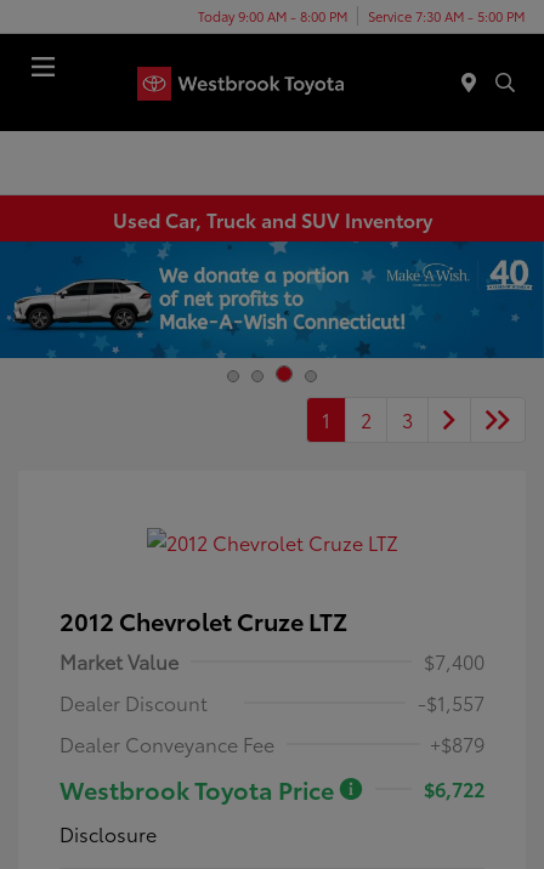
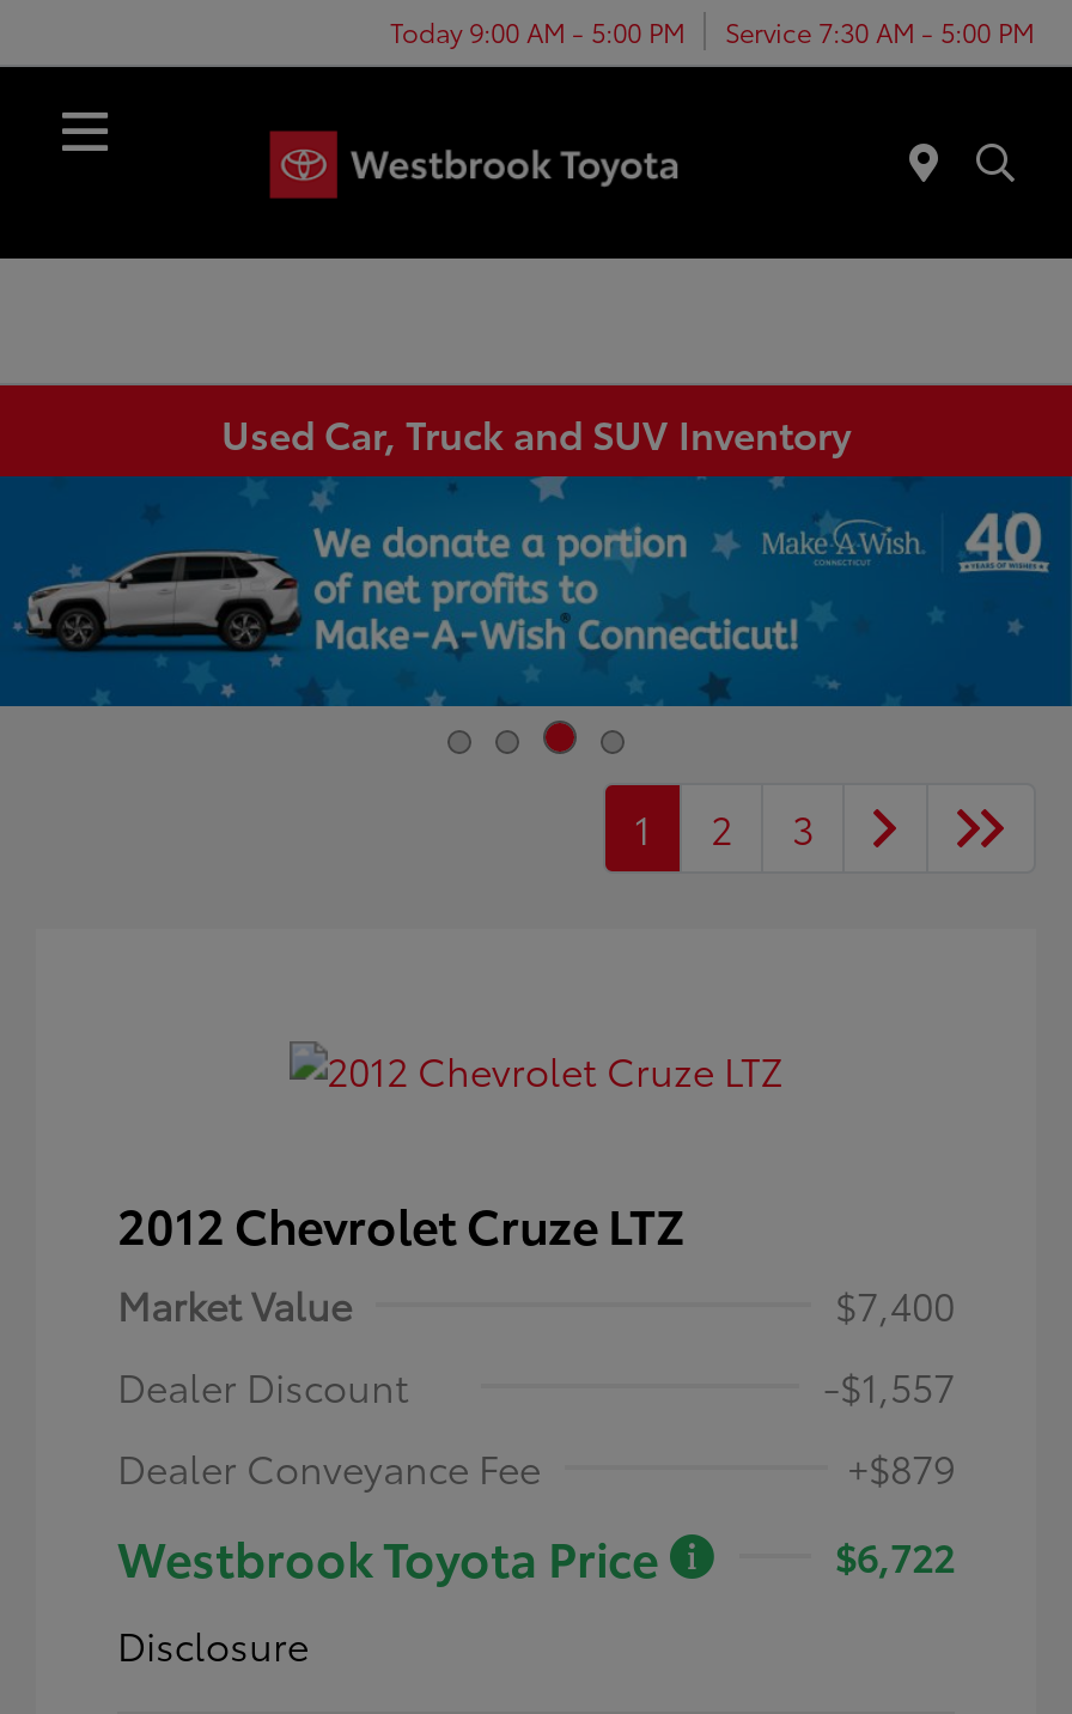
[198,5,525,25] Today 9:00 AM - 8:00 PM Service 7:30 AM - 5:00 PM -> [390,11,1034,49] Today 9:00 AM - 5:00 PM Service 7:30 AM - 5:00 PM

